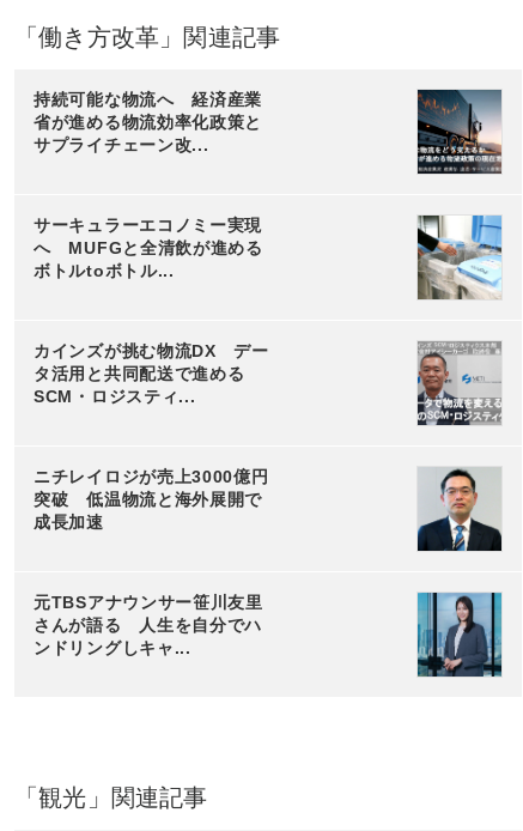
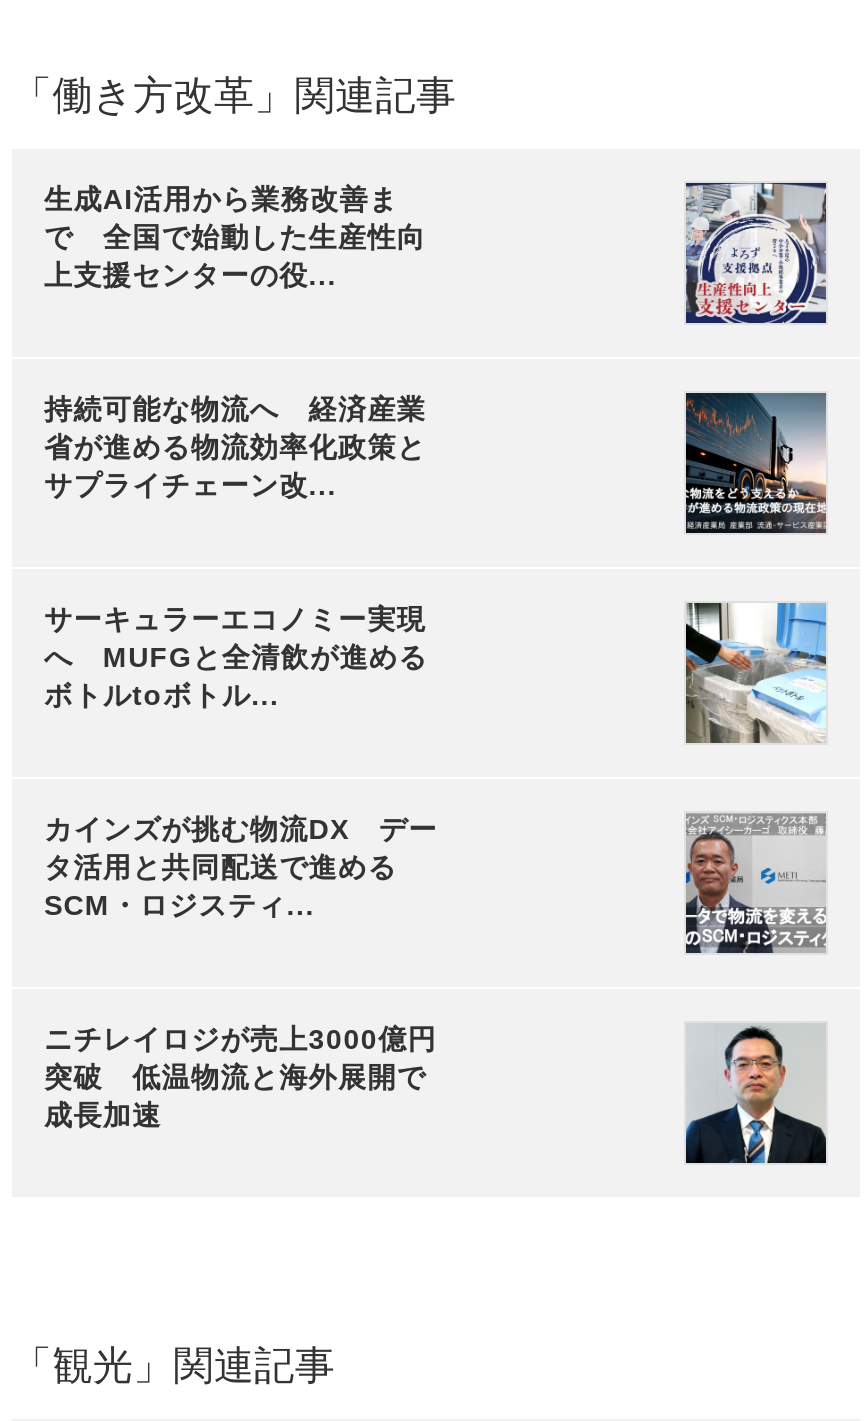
none -> [44,183,426,291] 生成AI活用から業務改善ま | で 全国で始動した生産性向 | 上支援センターの役...
none -> [684,181,828,325] [image]
moved [34,90,269,532] -> [44,393,438,1131]: 持続可能な物流へ 経済産業 | 省が進める物流効率化政策と | サプライチェーン改... | ... | 突破 低温物流と海外展開で | 成長加速
[34,593,263,657] 元TBSアナウンサー笹川友里 | さんが語る 人生を自分でハ | ンドリングしキャ... -> none
[416,592,503,678] [image] -> none

